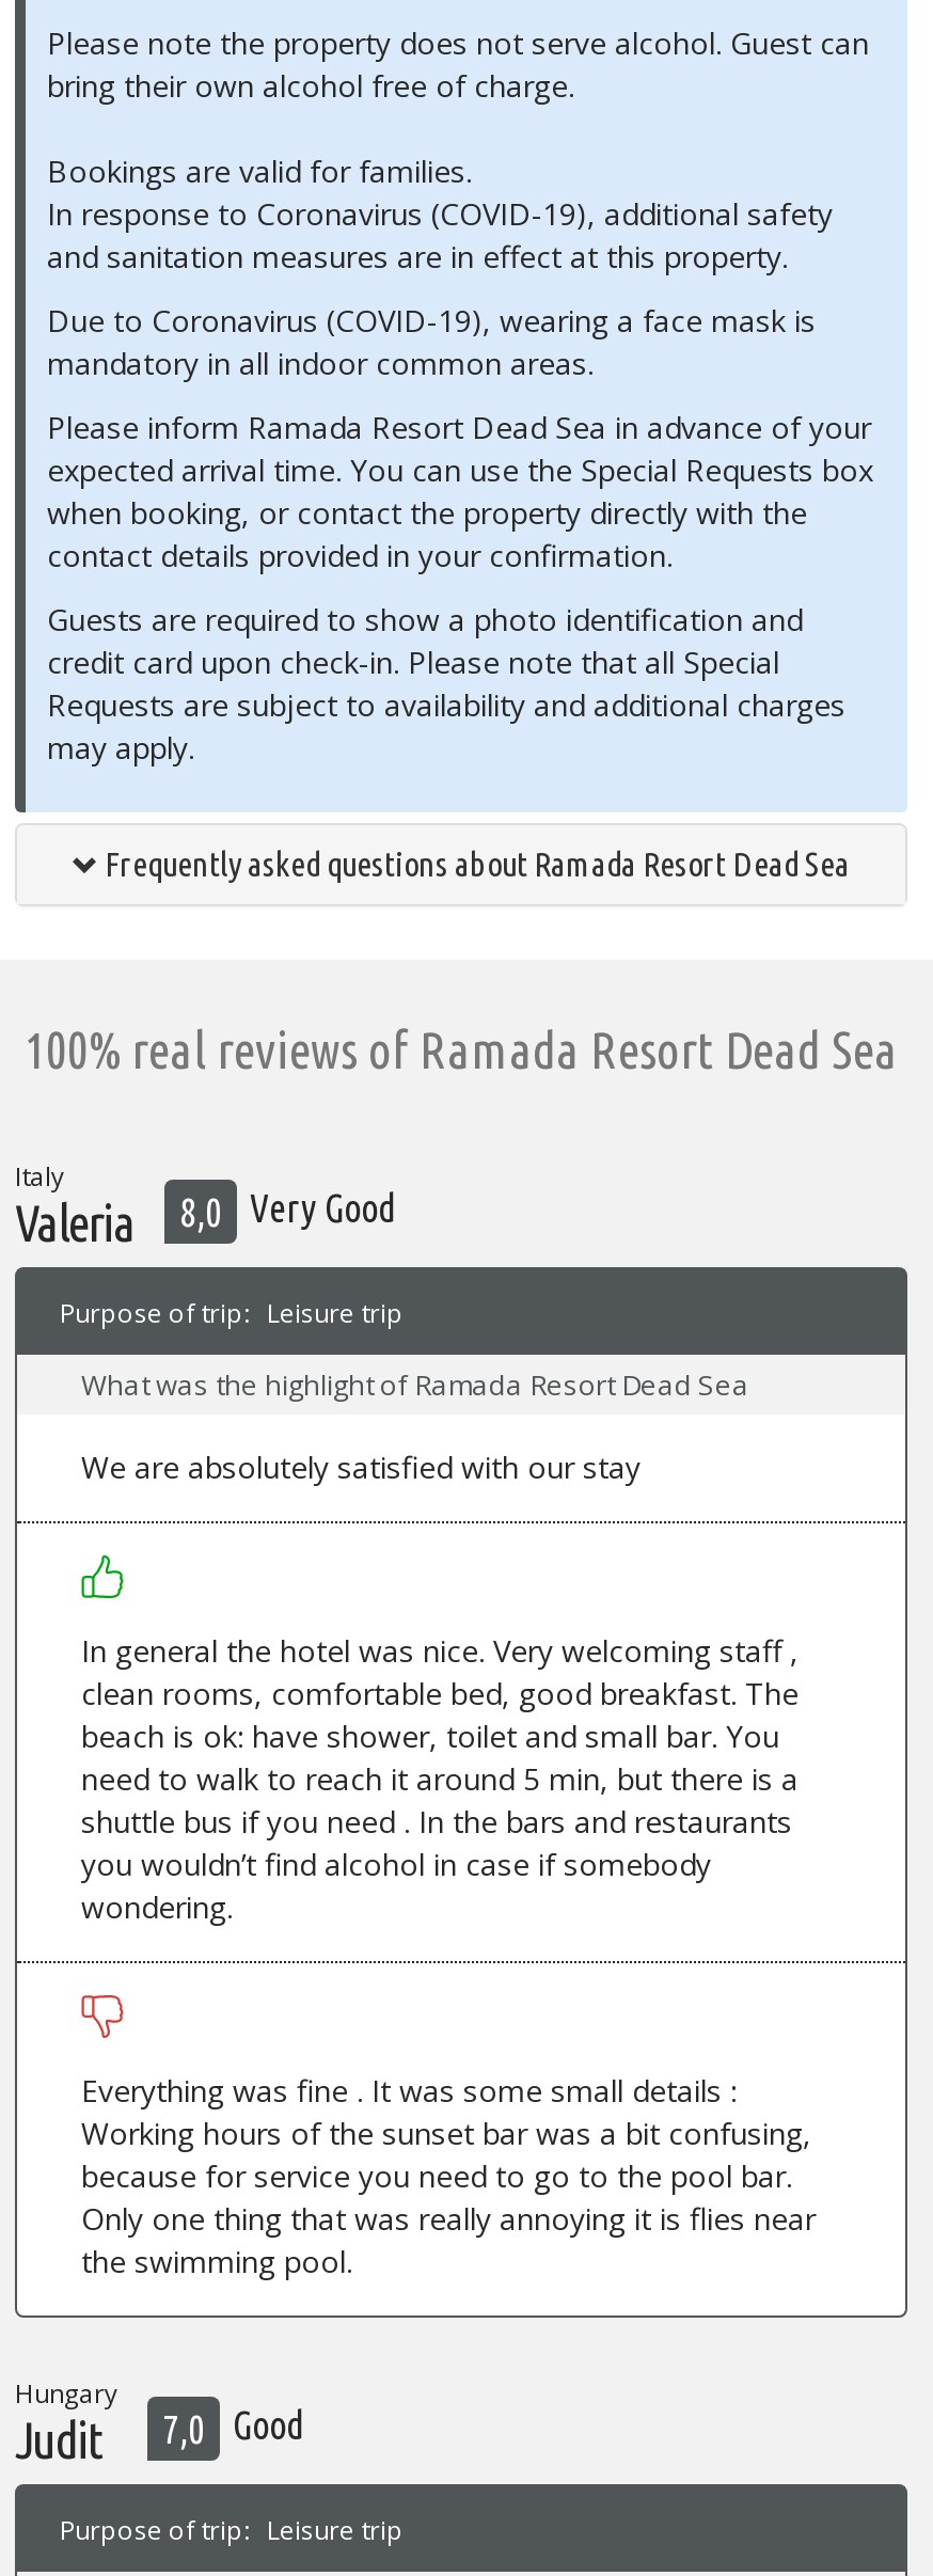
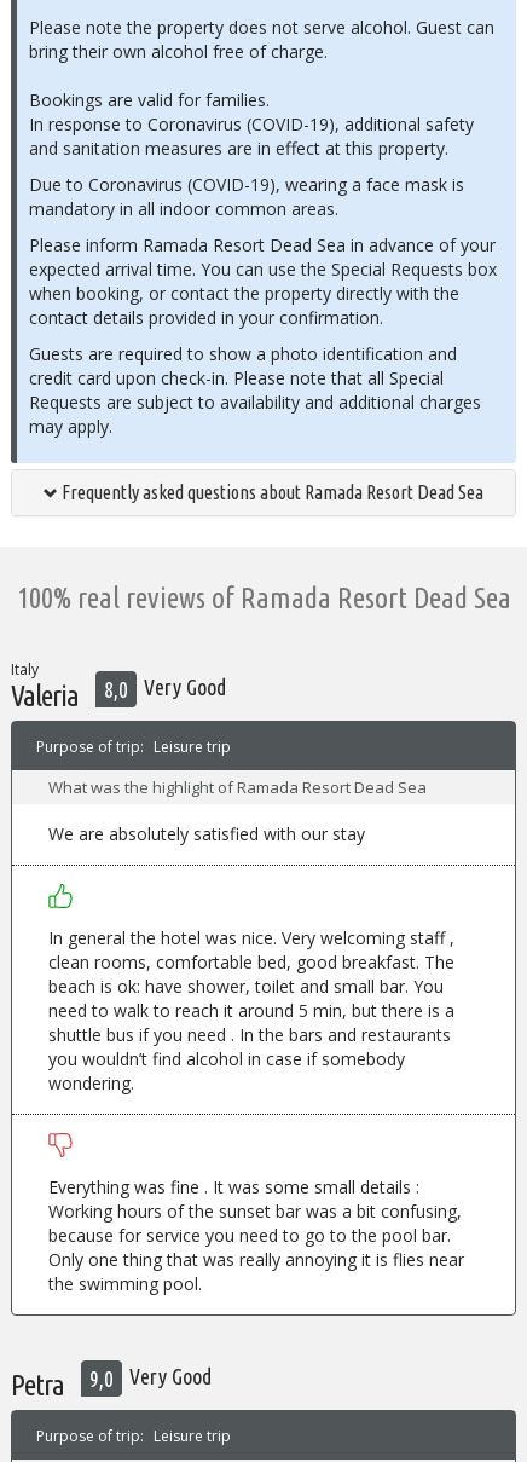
[15,2375,303,2469] Hungary | Judit | 7,0 | Good -> [11,1364,212,1402] Petra | 9,0 | Very Good

